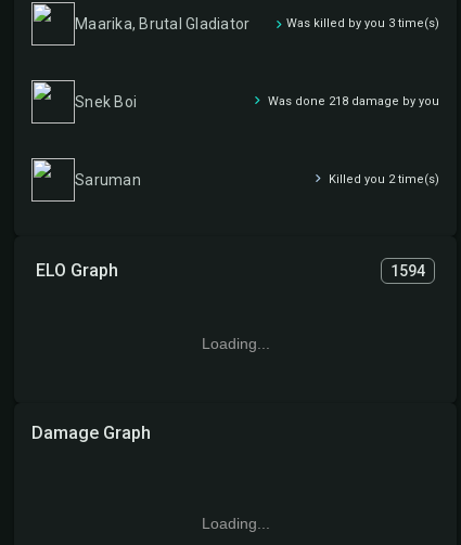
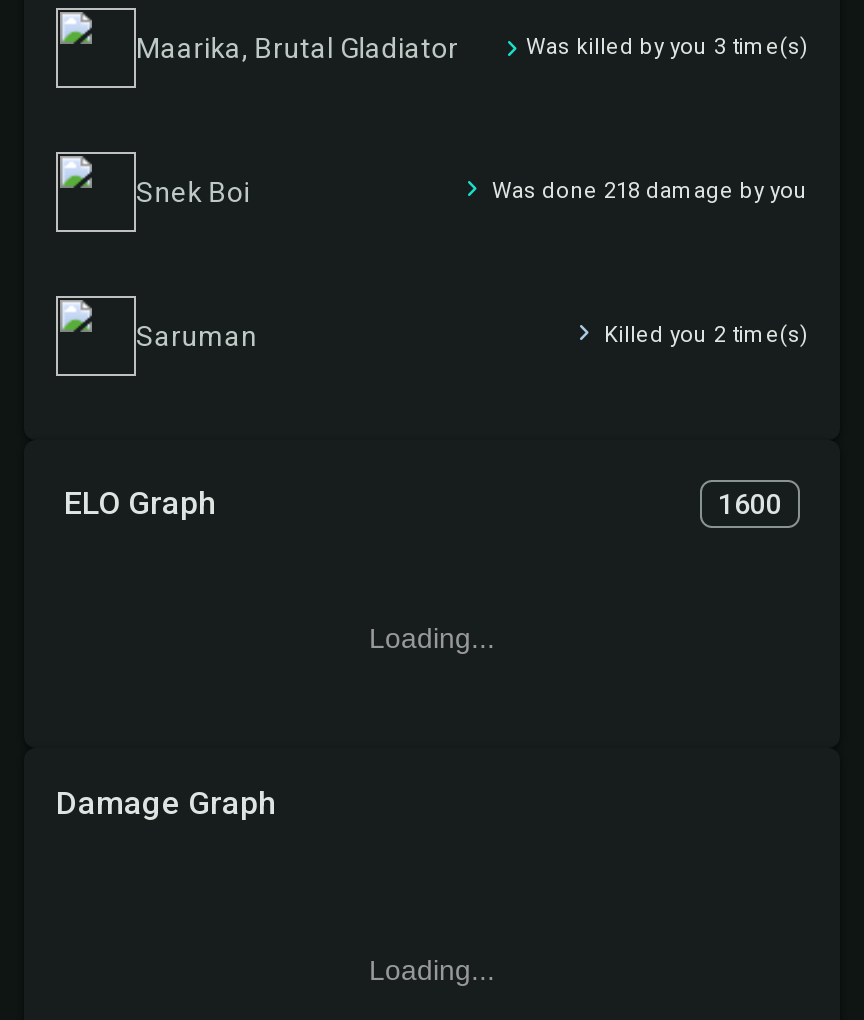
[390,262,425,279] 1594 -> [718,487,782,519] 1600

